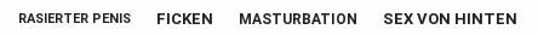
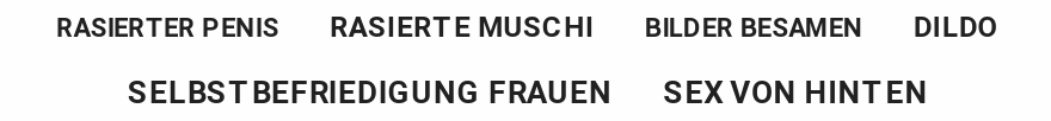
[156,10,358,28] FICKEN | MASTURBATION -> [128,12,999,110] RASIERTE MUSCHI | BILDER BESAMEN | DILDO | SELBSTBEFRIEDIGUNG FRAUEN

